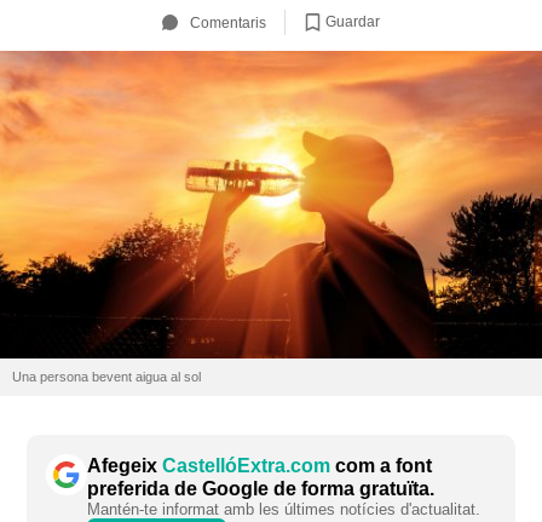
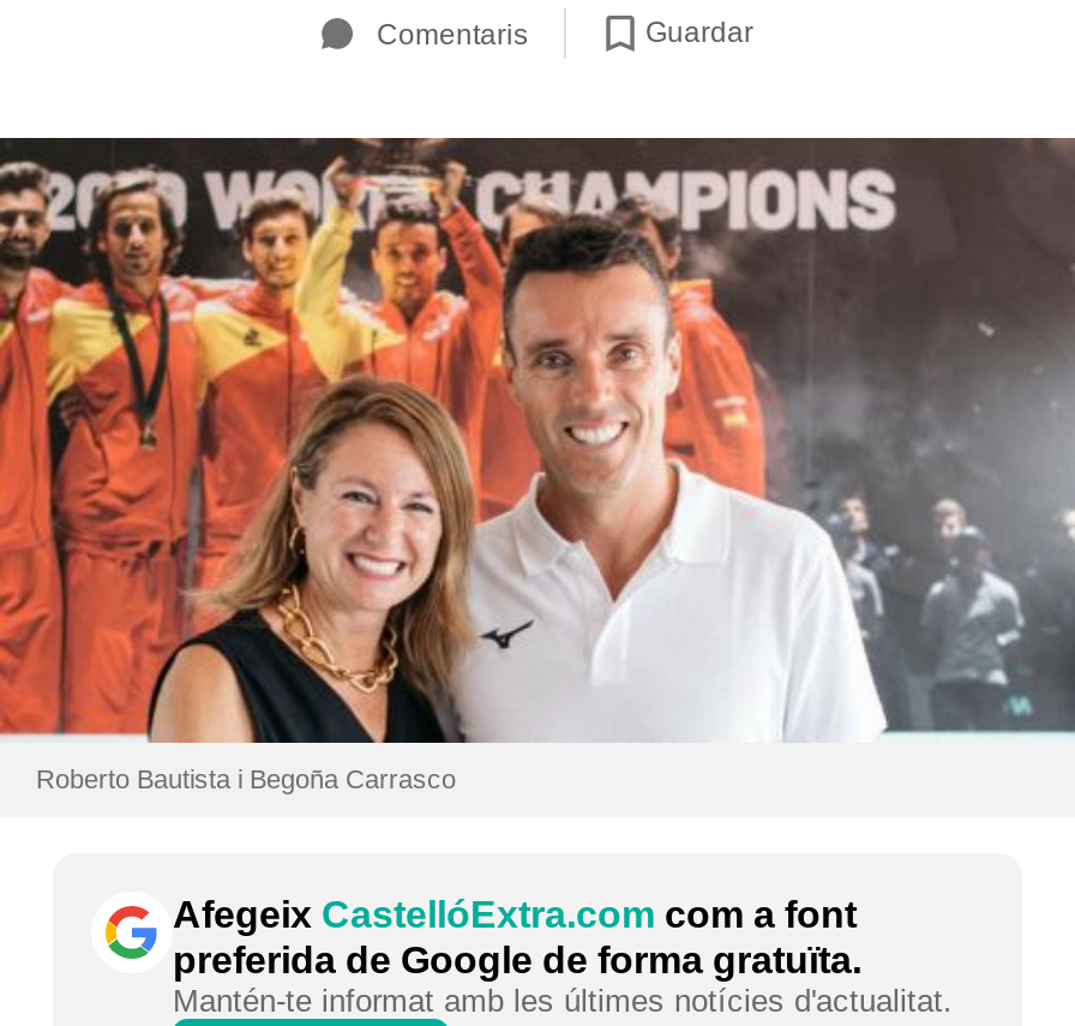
[4,50,538,384] [image] | Una persona bevent aigua al sol -> [7,92,1068,793] [image] | Roberto Bautista i Begoña Carrasco

